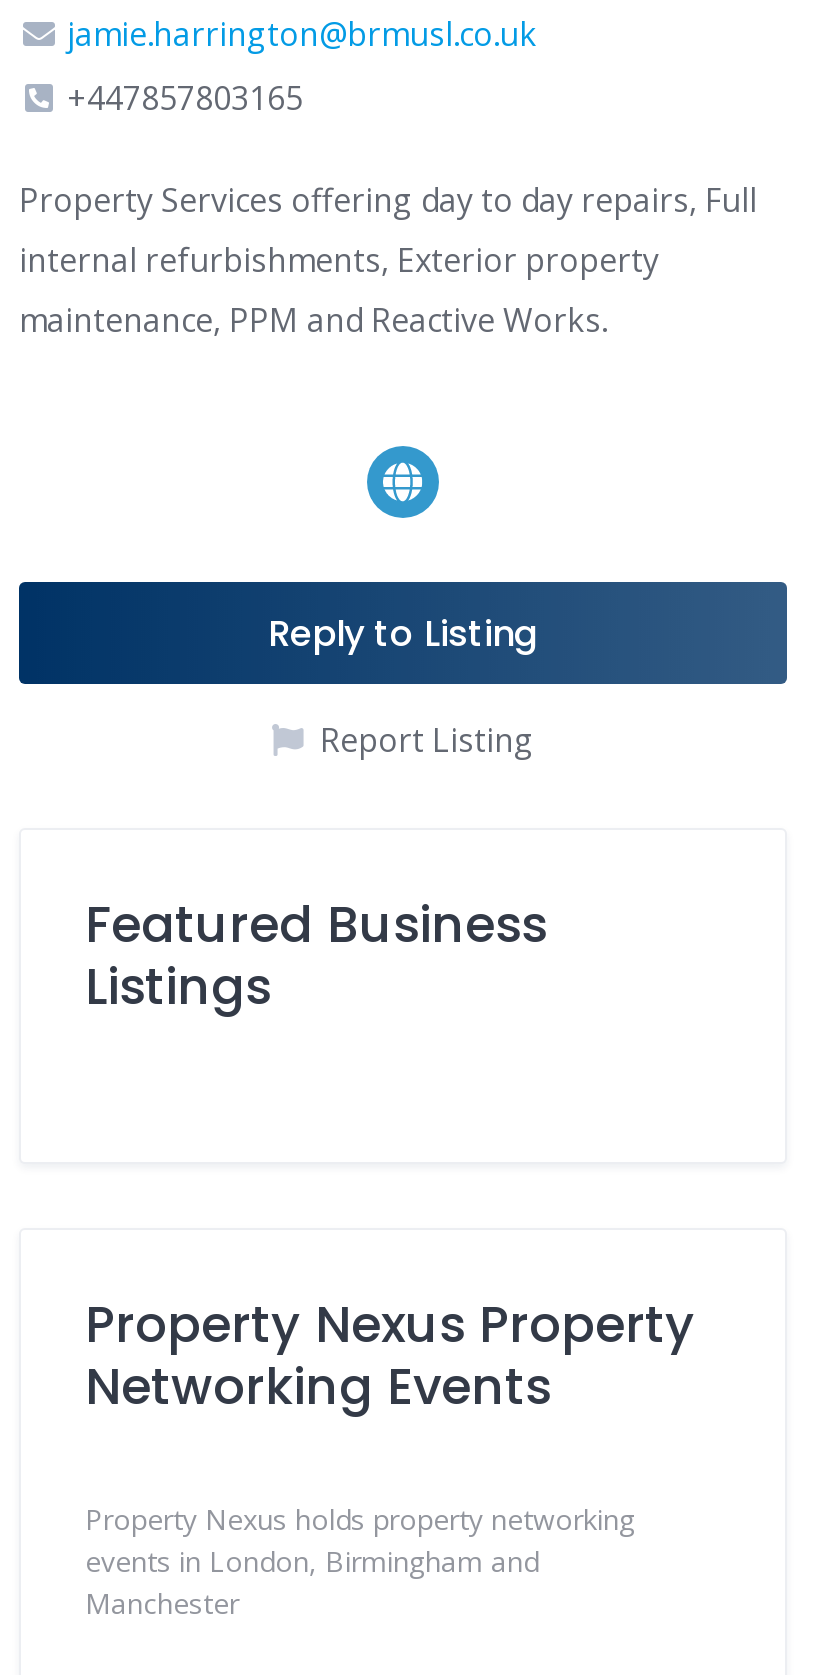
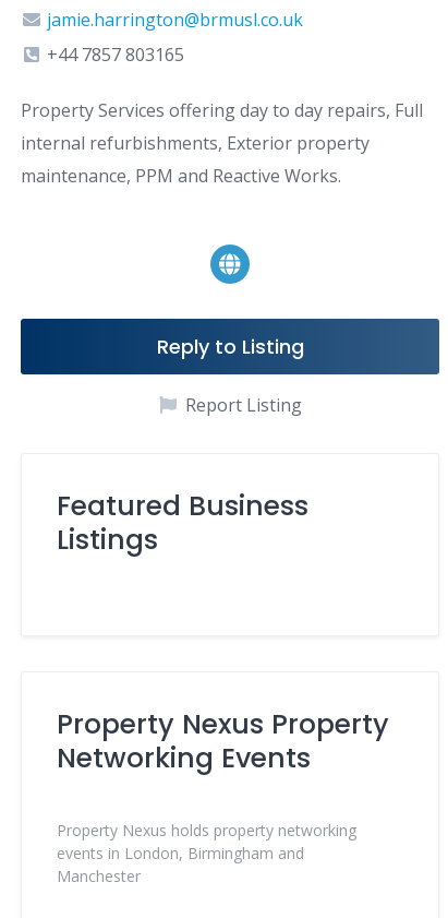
[67,76,303,120] +447857803165 -> [47,43,184,67] +44 7857 803165

